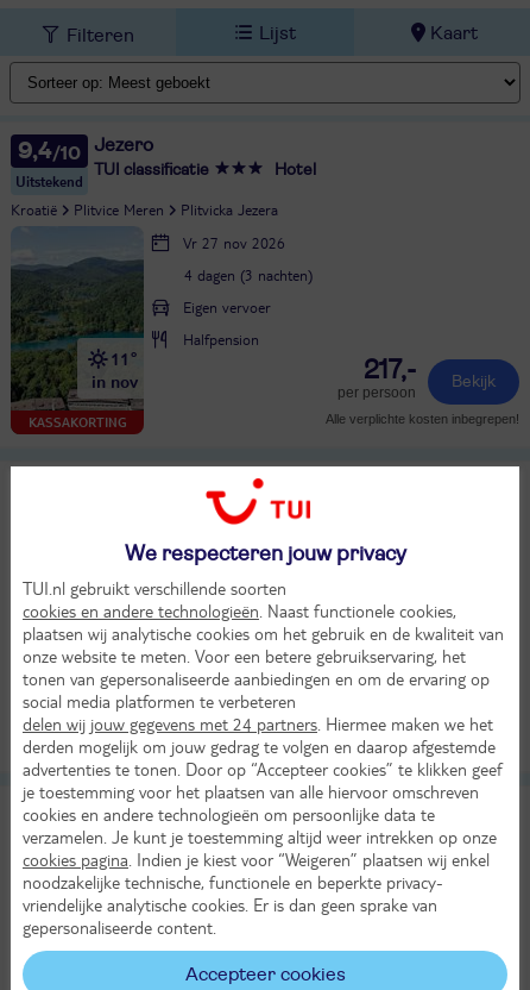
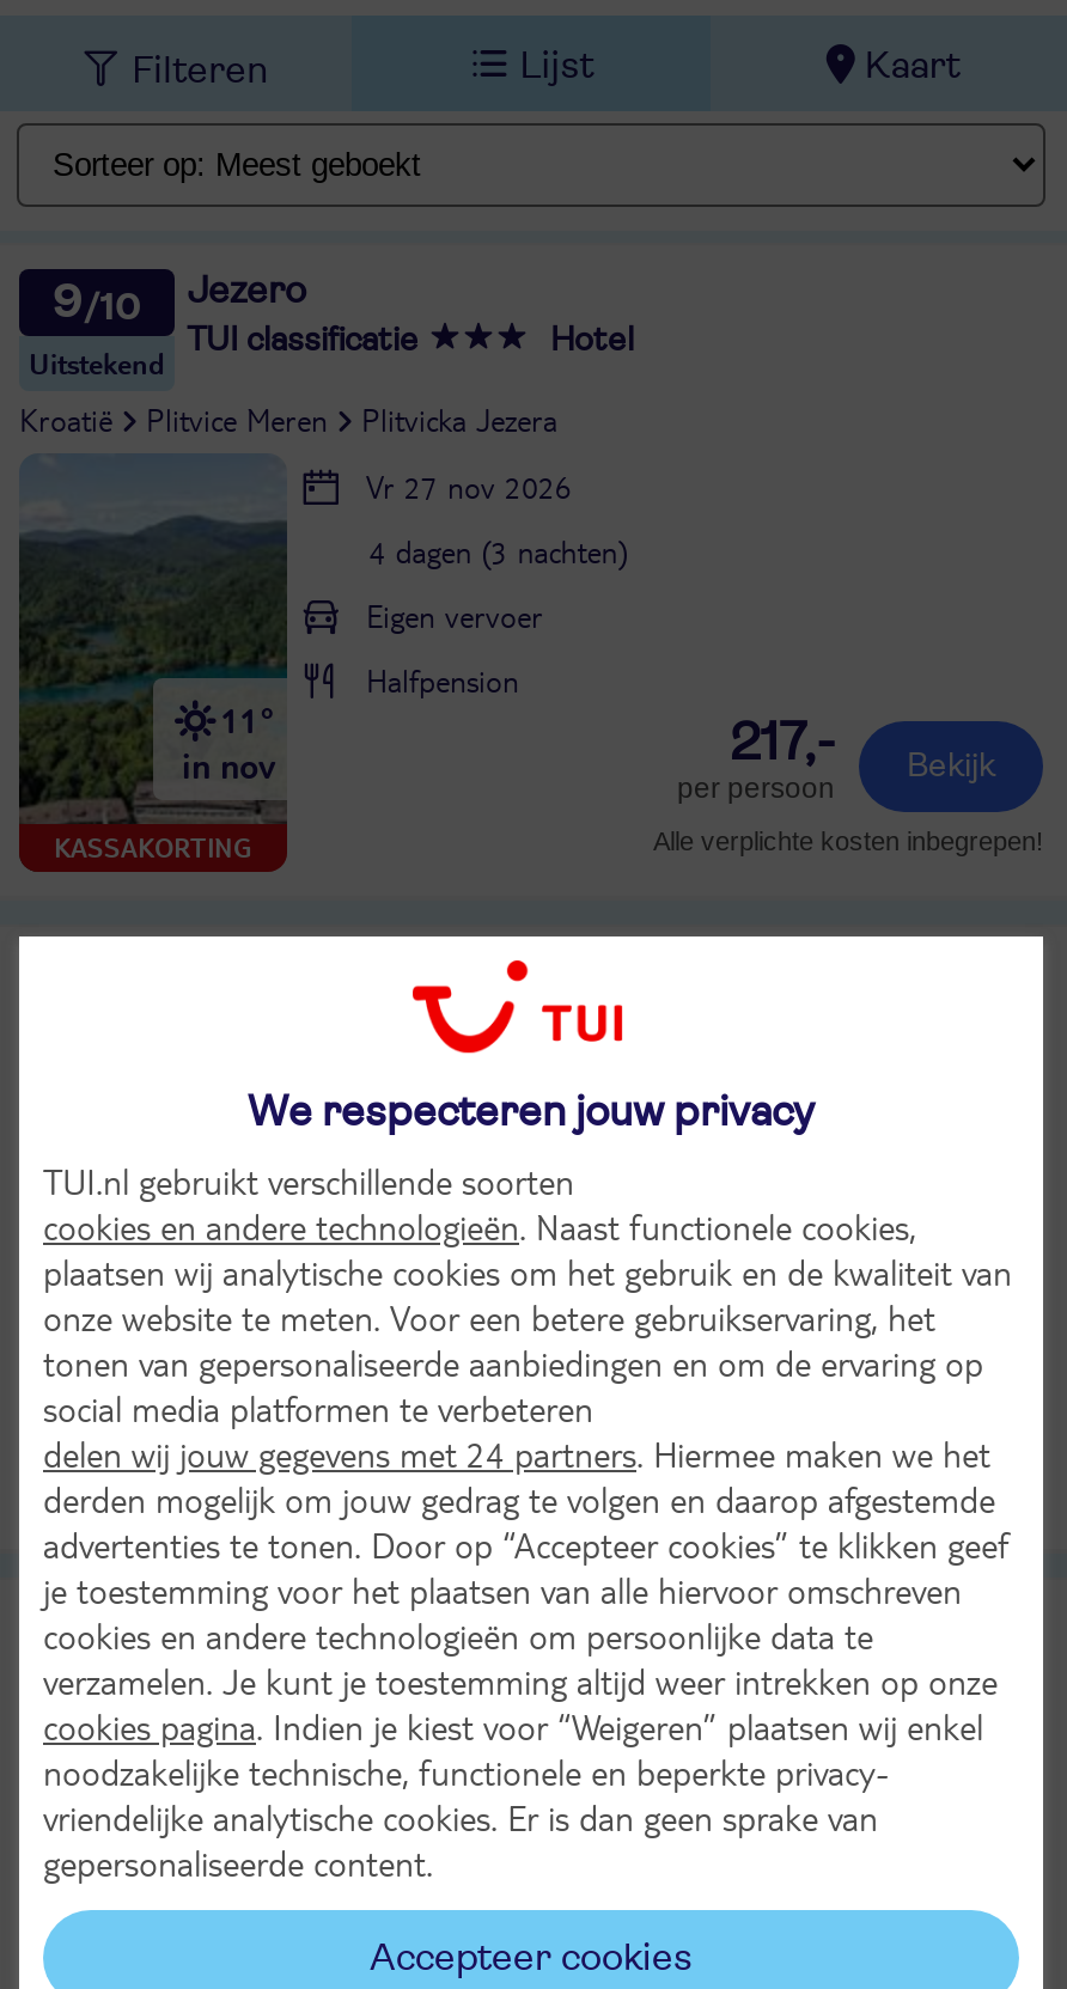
[18,139,52,163] 9,4 -> [53,279,84,327] 9

